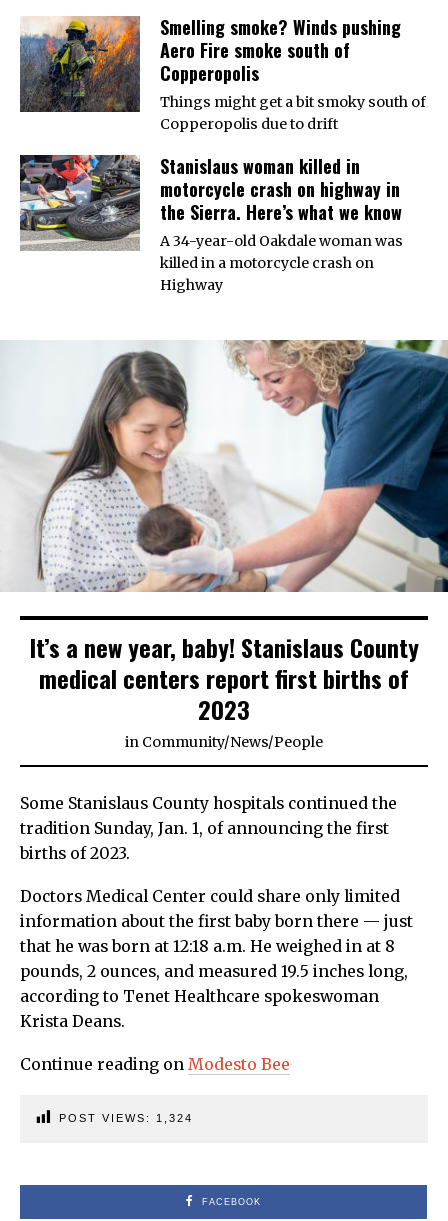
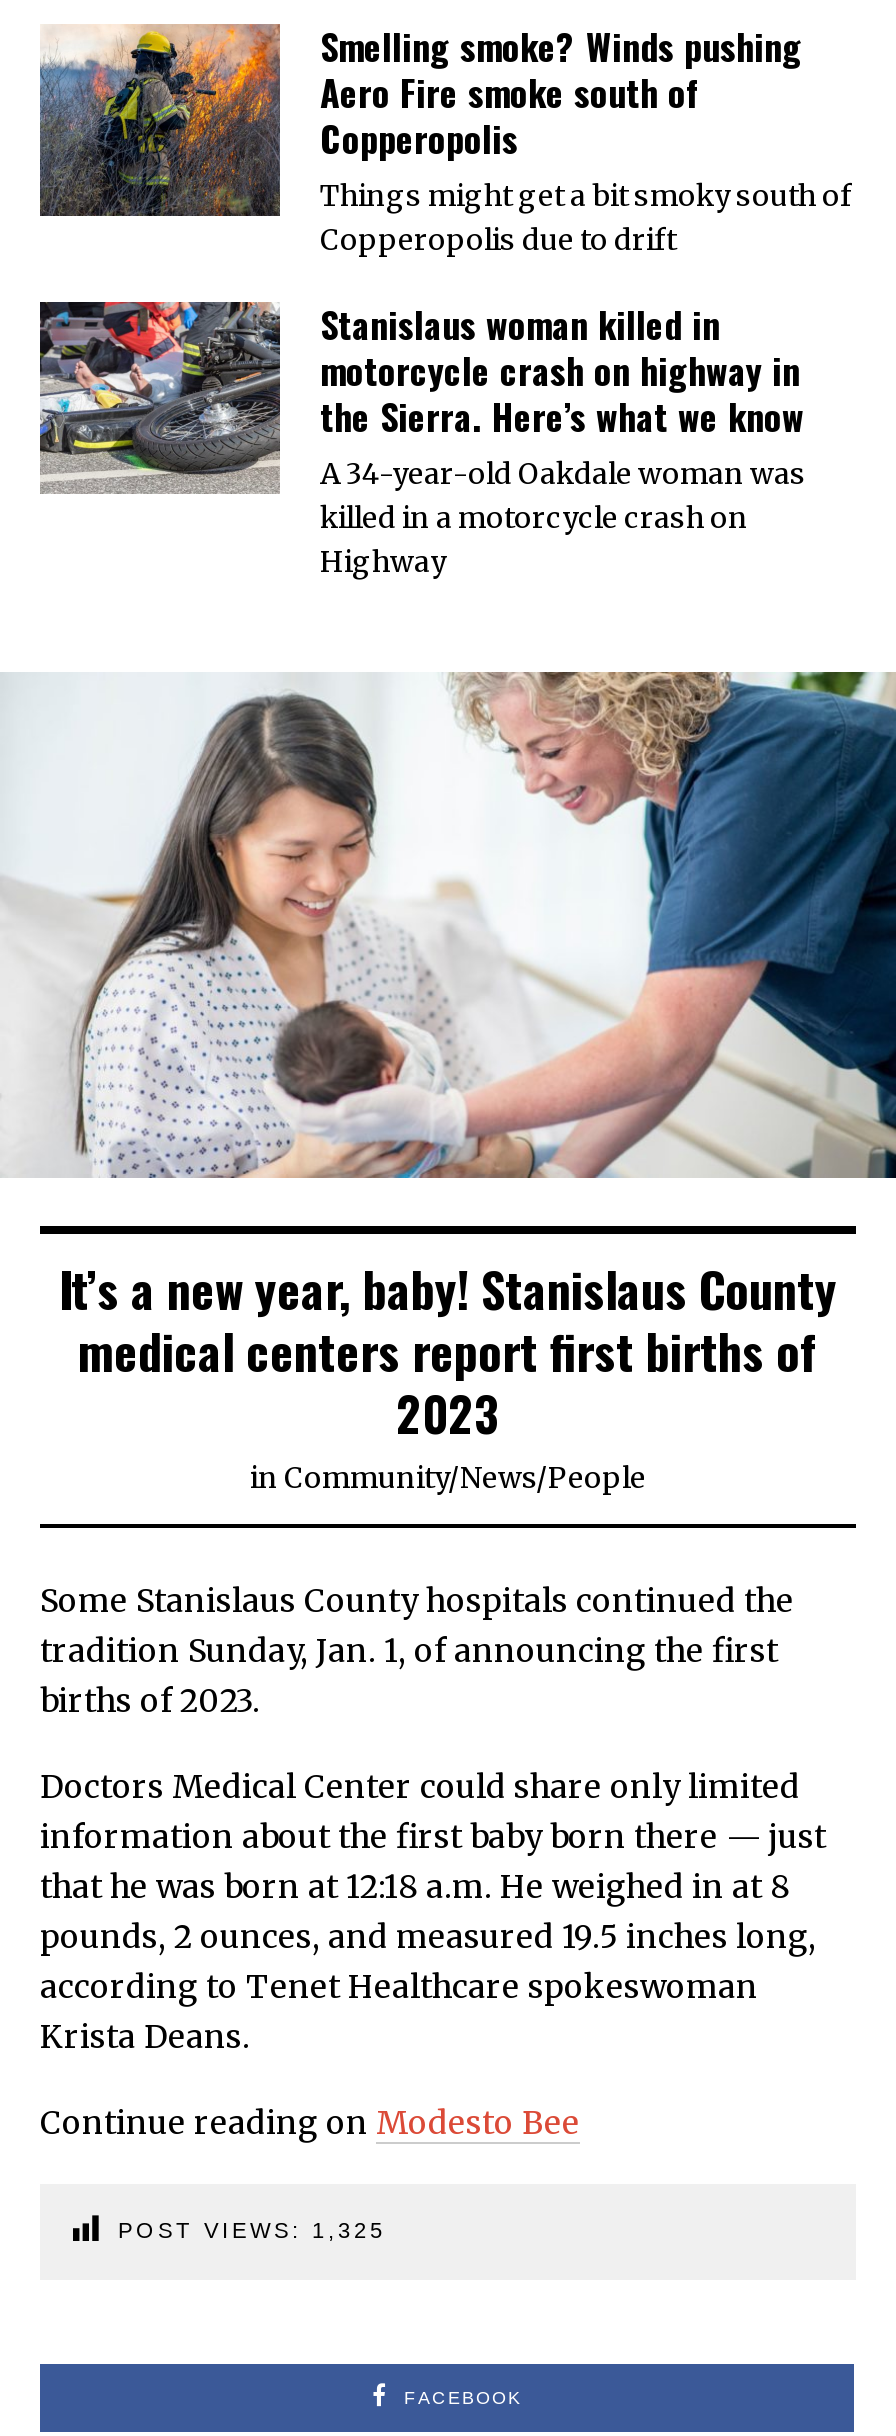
[59,1111,193,1123] POST VIEWS: 1,324 -> [118,2217,386,2241] POST VIEWS: 1,325

